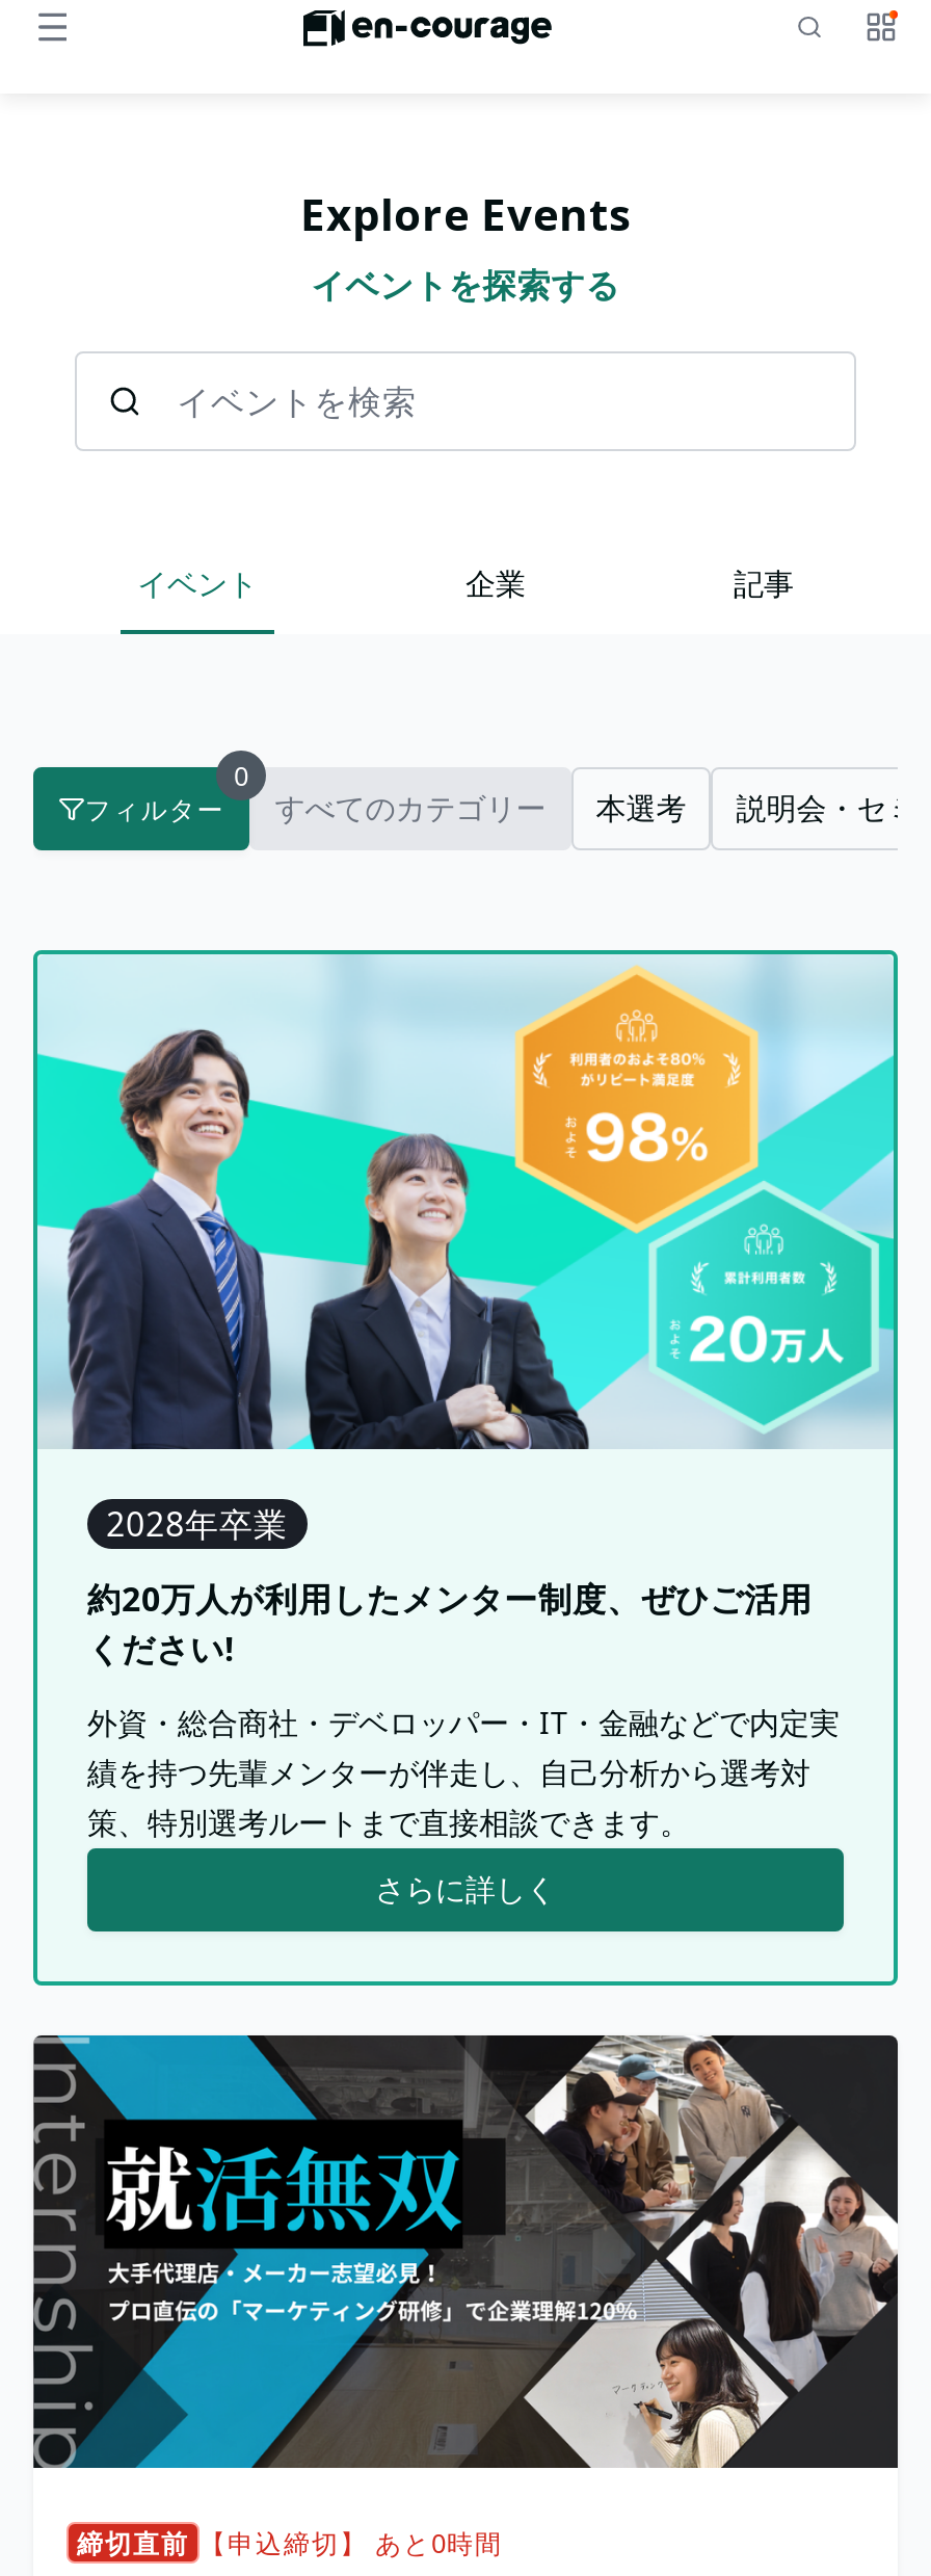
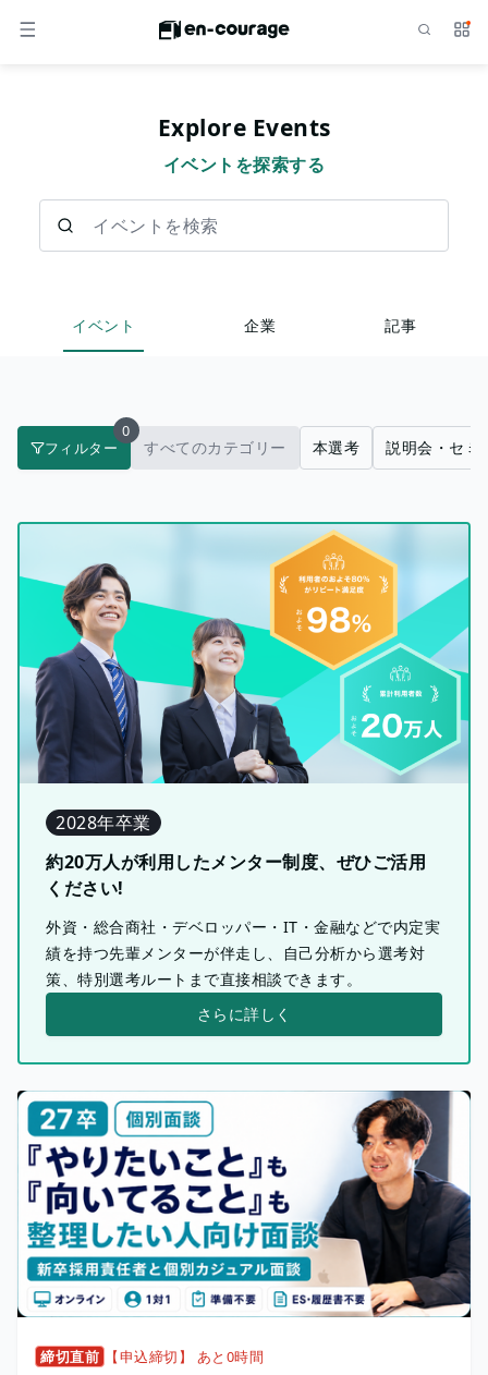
[31,2033,900,2470] [image] -> [17,1090,472,1317] [image]

